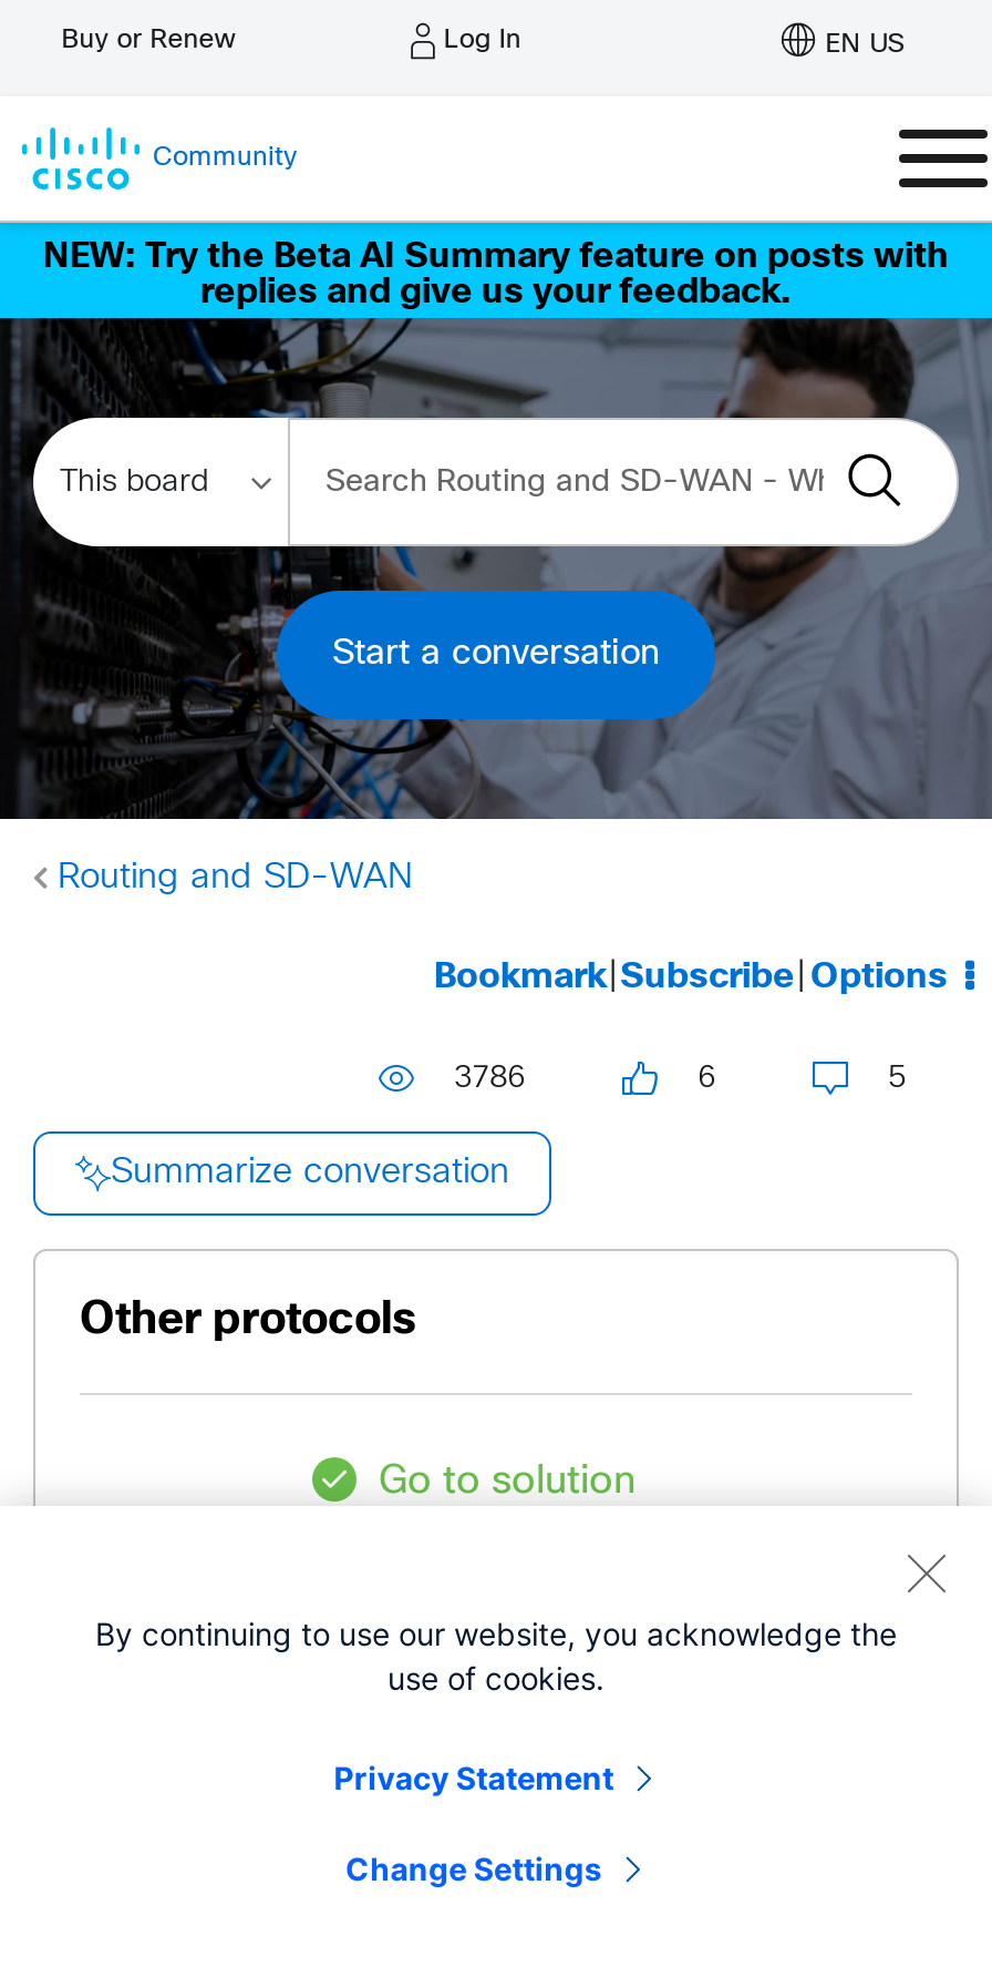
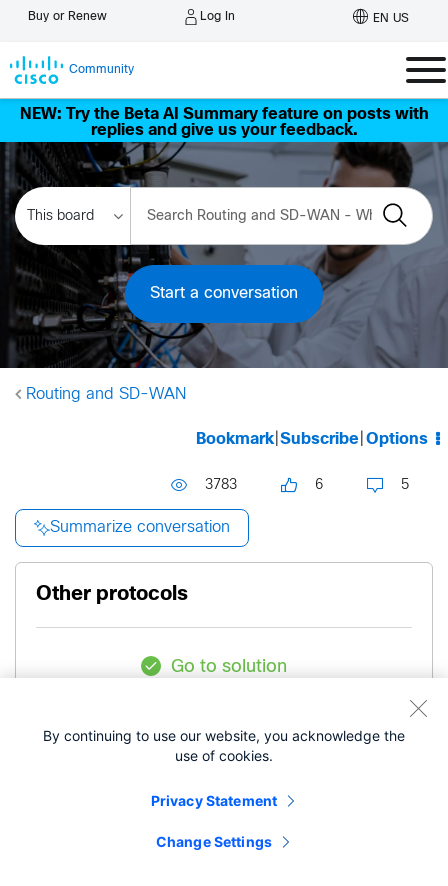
[454,1065,525,1094] 3786 -> [205,479,237,492] 3783

